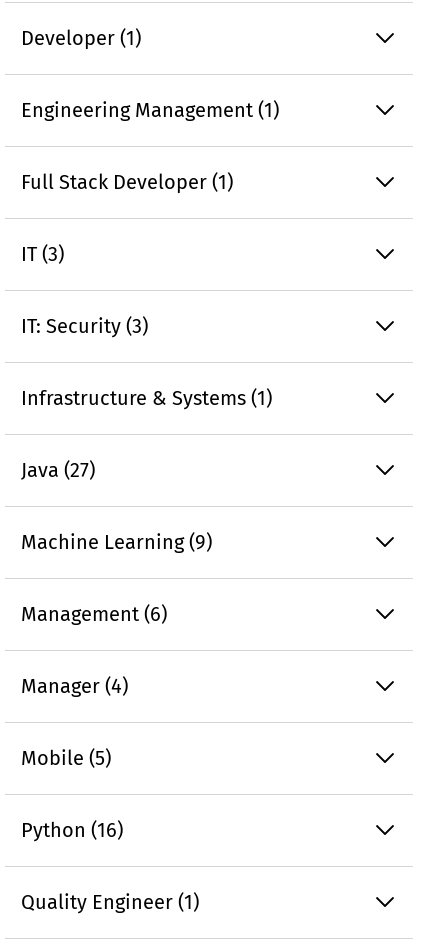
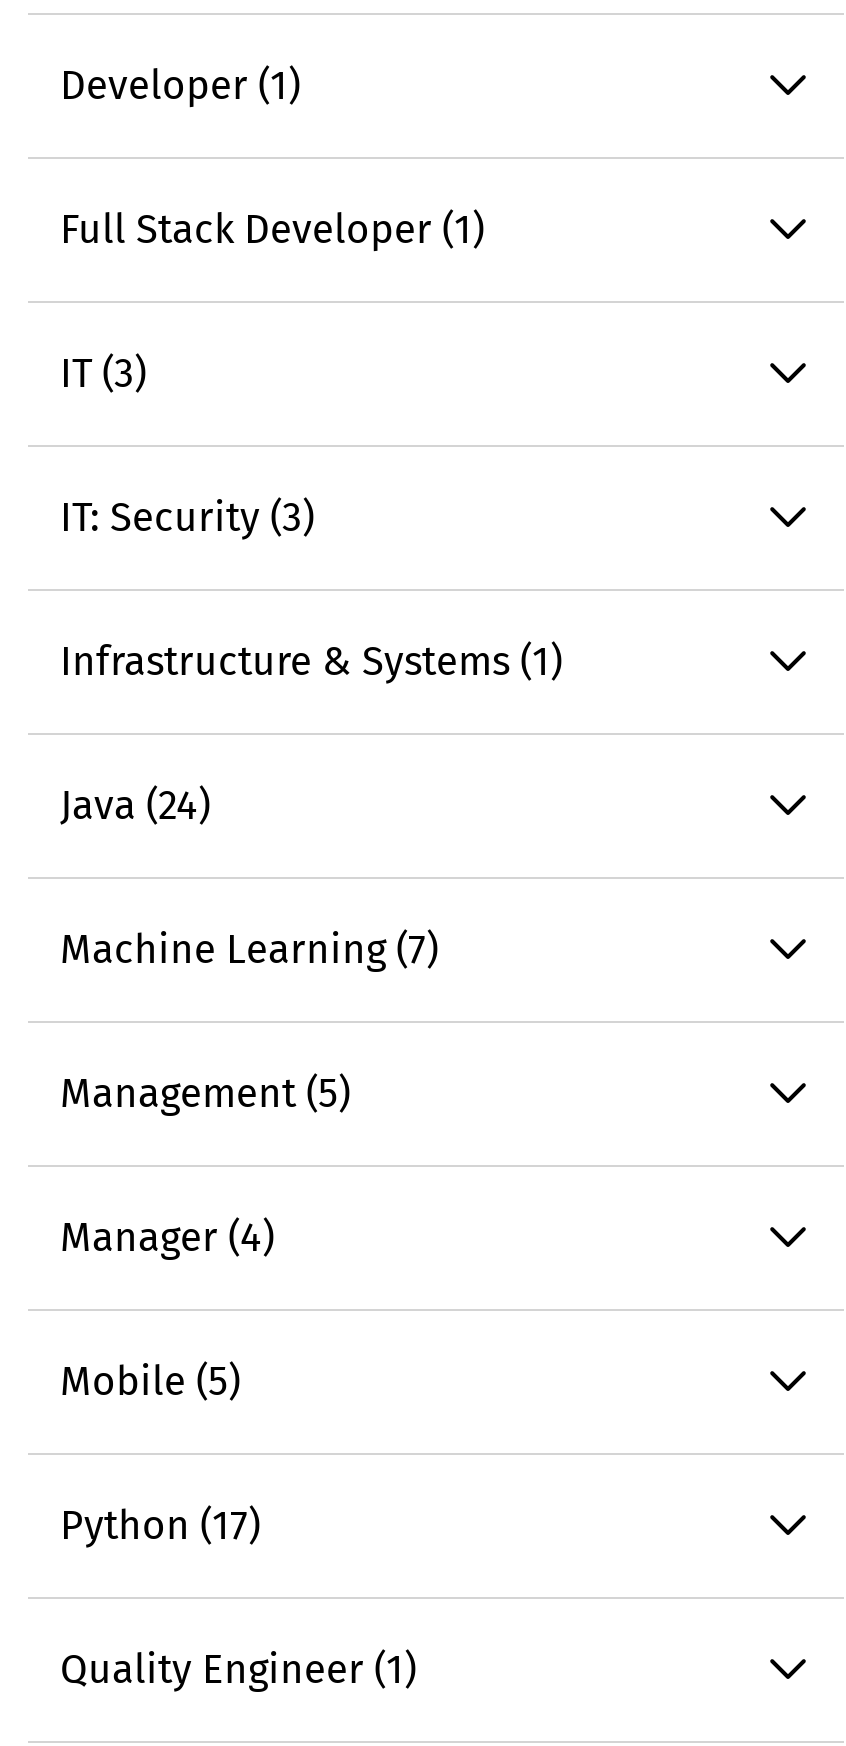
[21,98,279,122] Engineering Management (1) -> none
[21,458,95,482] Java (27) -> [60,781,210,829] Java (24)
[21,530,212,554] Machine Learning (9) -> [60,925,438,973] Machine Learning (7)
[21,602,167,626] Management (6) -> [60,1069,350,1117] Management (5)
[21,818,123,842] Python (16) -> [60,1501,260,1549] Python (17)

